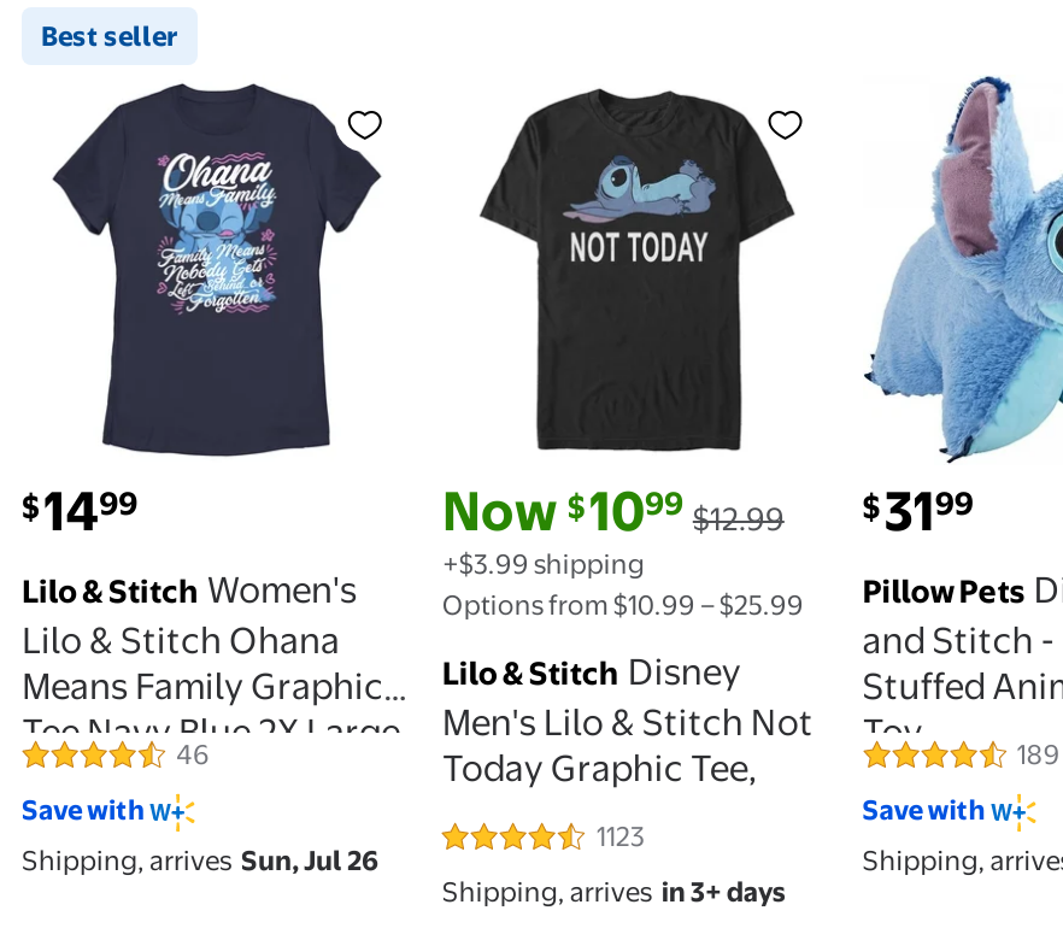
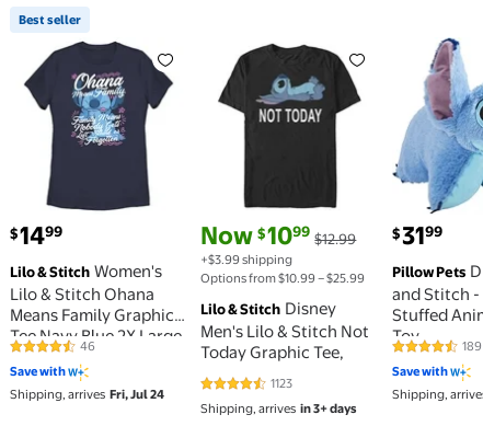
[22,844,378,878] Shipping, arrives Sun, Jul 26 -> [10,387,164,402] Shipping, arrives Fri, Jul 24

